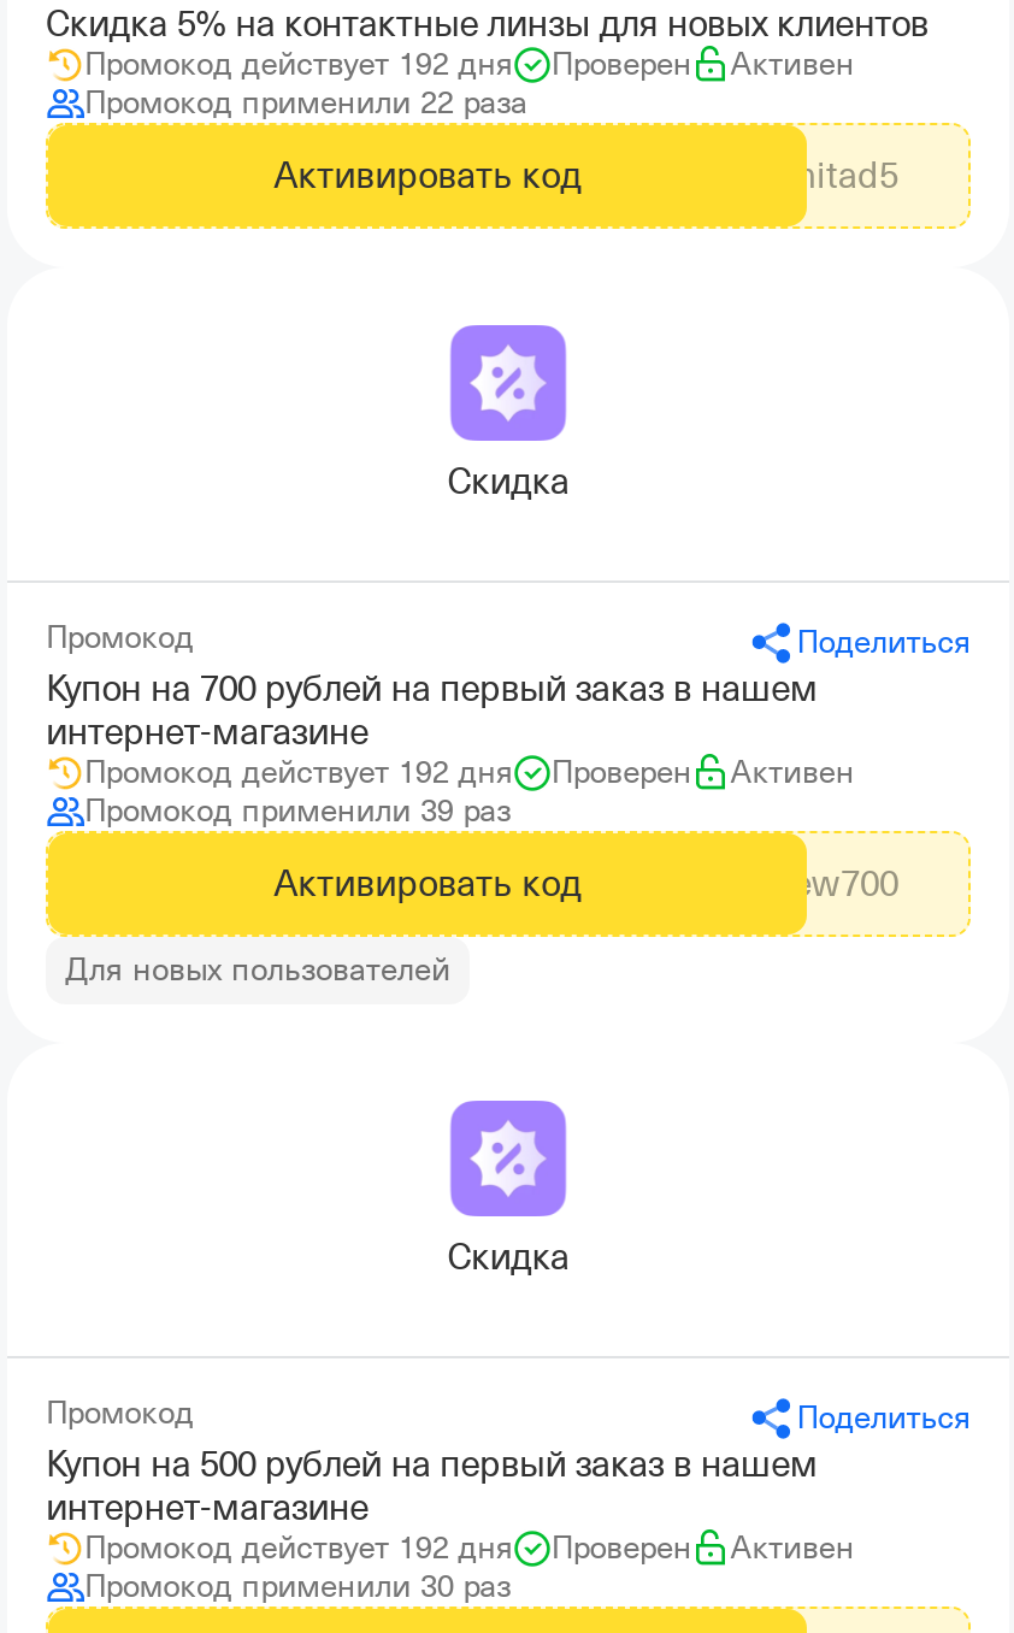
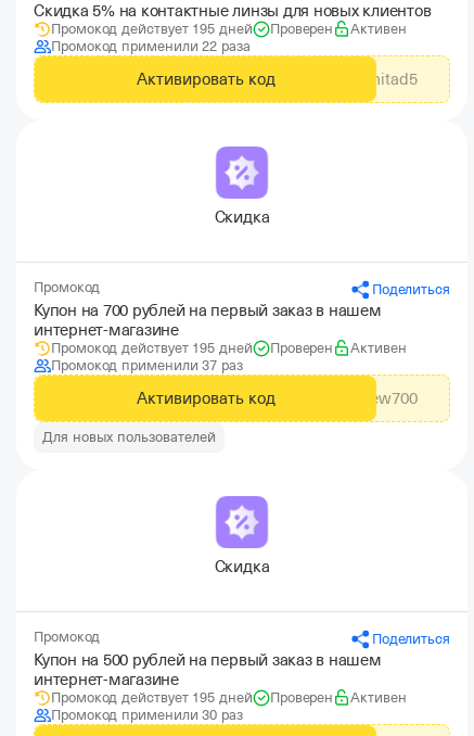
[84,46,513,82] Промокод действует 192 дня -> [51,21,253,37] Промокод действует 195 дней
[84,754,513,790] Промокод действует 192 дня -> [51,340,253,356] Промокод действует 195 дней
[84,792,511,829] Промокод применили 39 раз -> [51,357,243,373] Промокод применили 37 раз
[84,1529,513,1566] Промокод действует 192 дня -> [51,689,253,706] Промокод действует 195 дней

